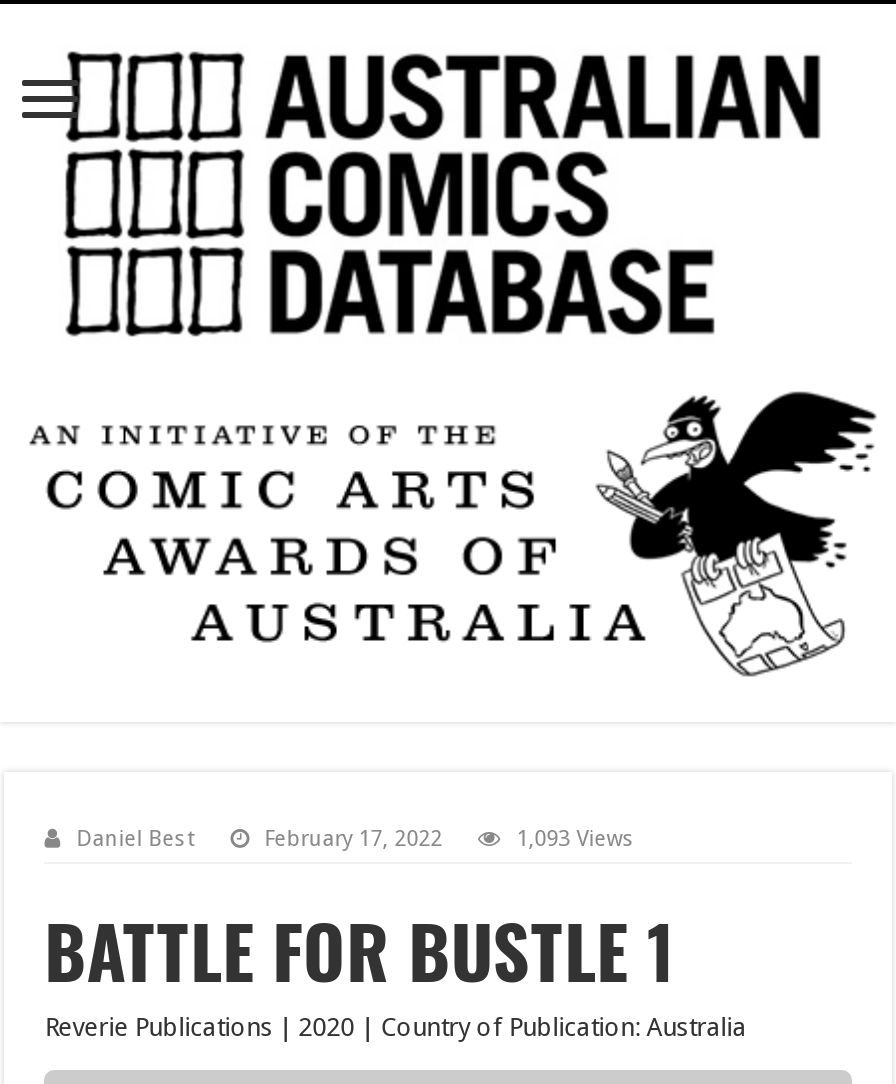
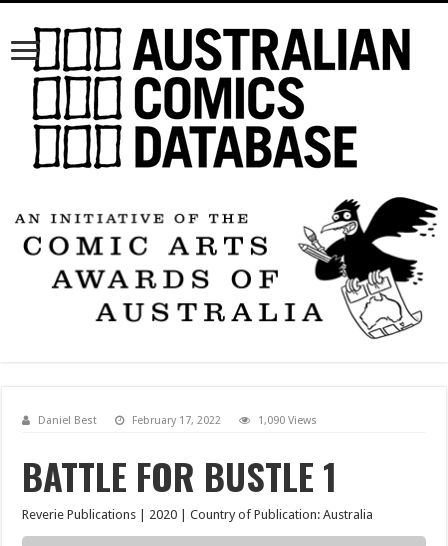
[516,827,634,853] 1,093 Views -> [258,414,317,427] 1,090 Views

